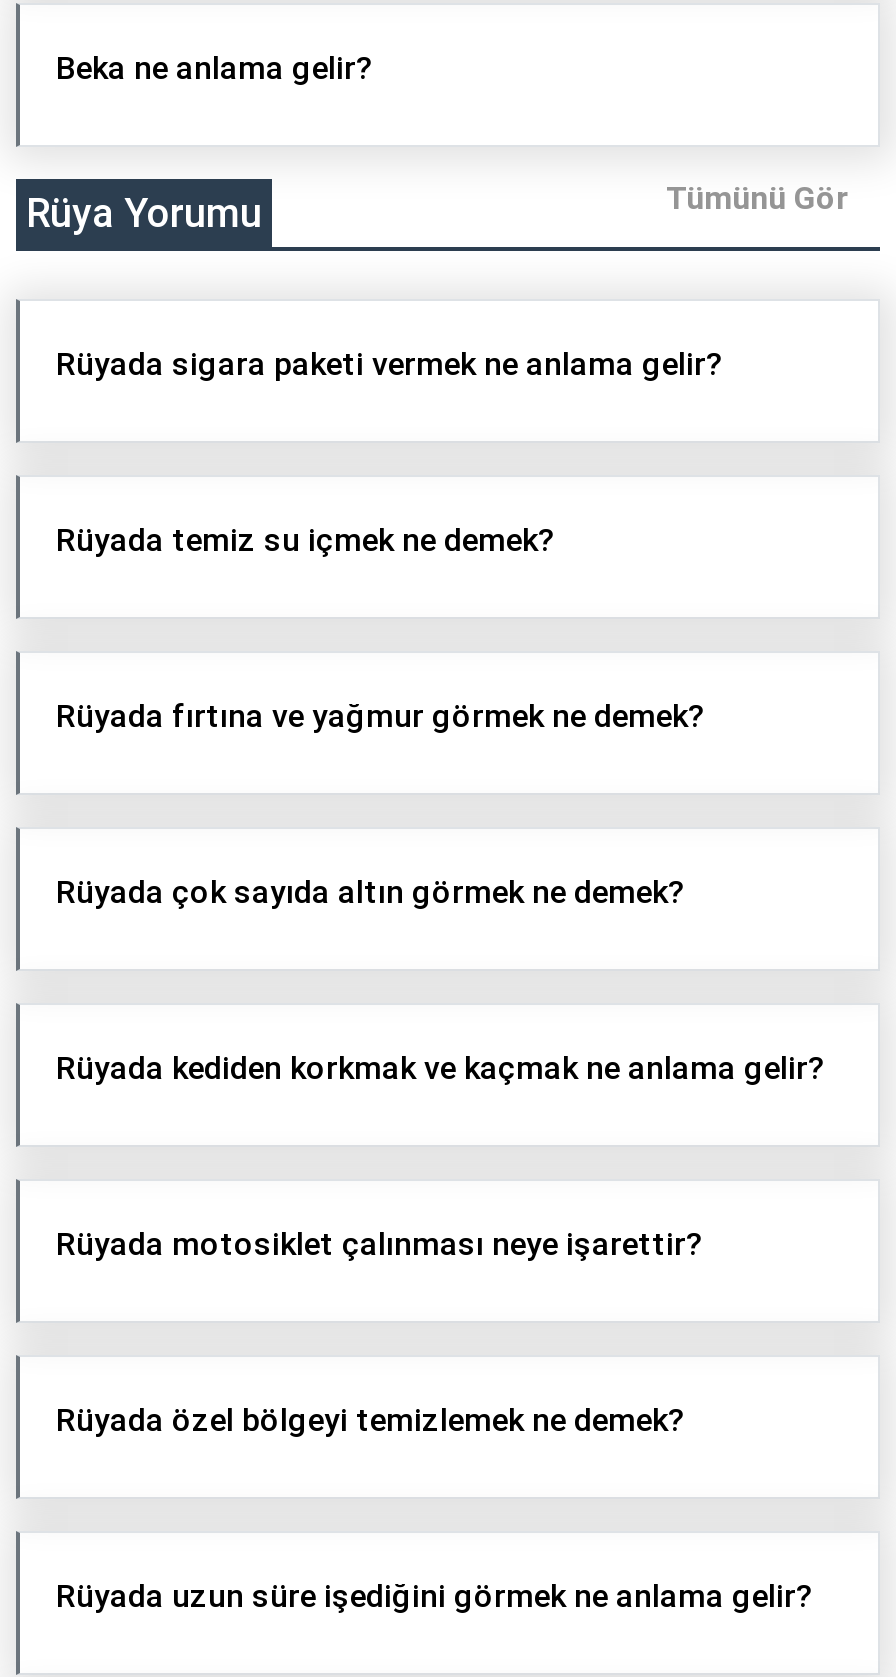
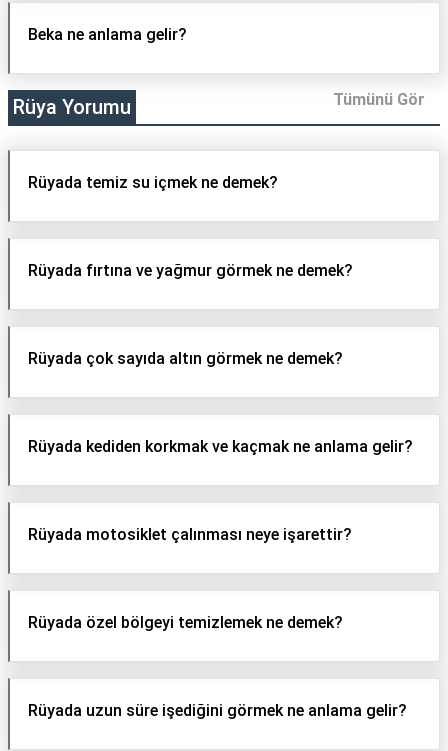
[56,346,724,384] Rüyada sigara paketi vermek ne anlama gelir? -> none

